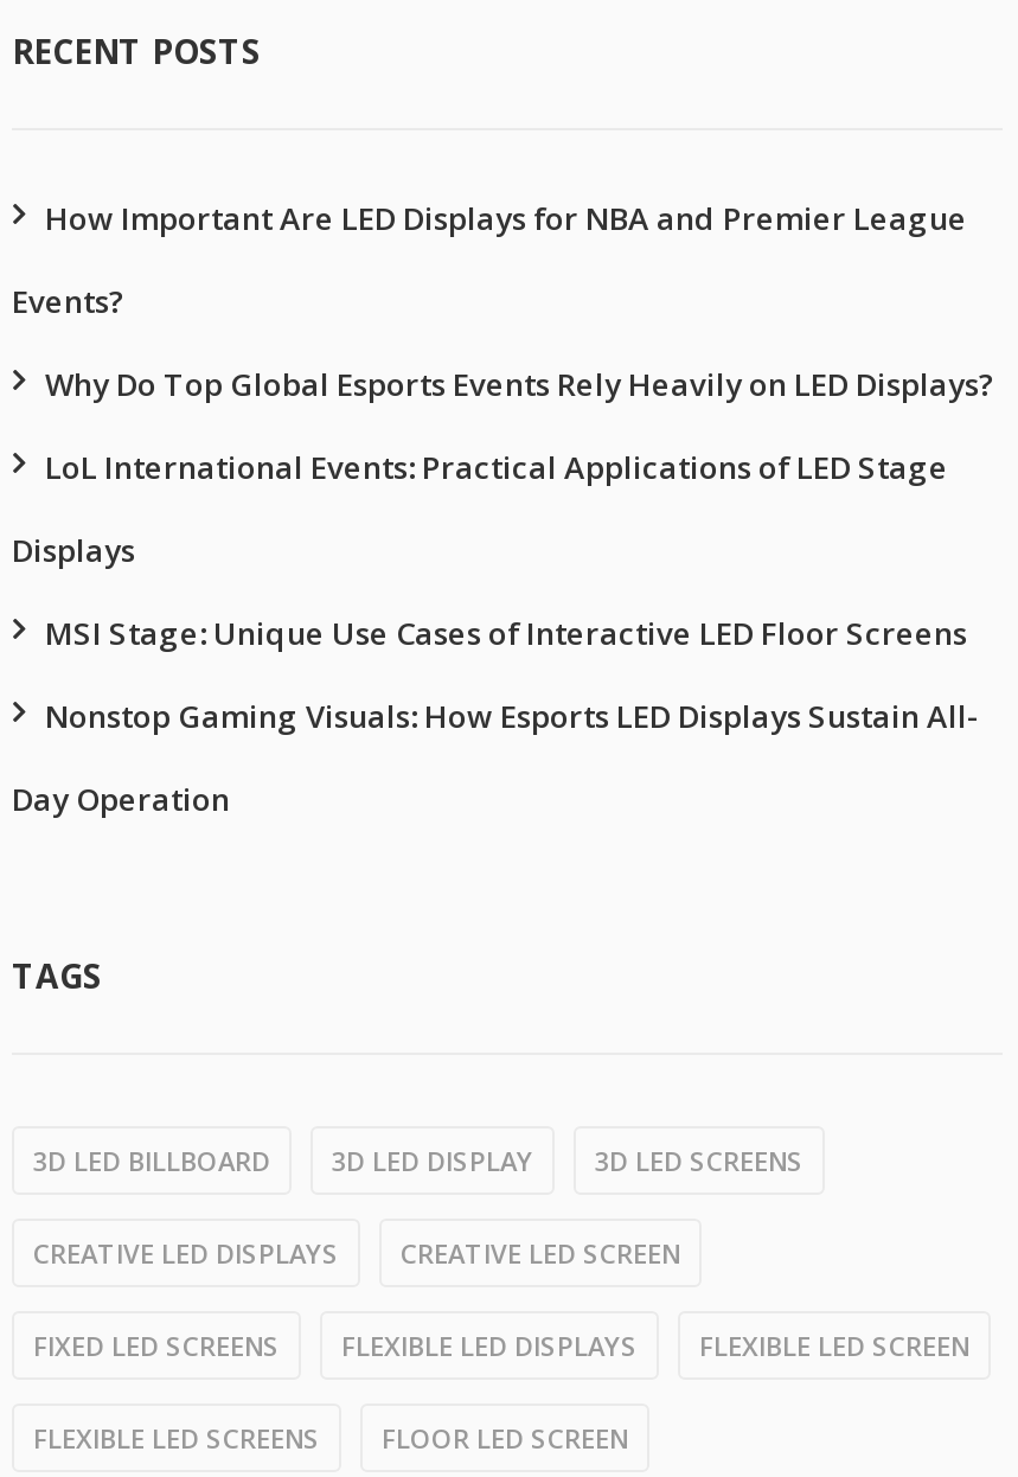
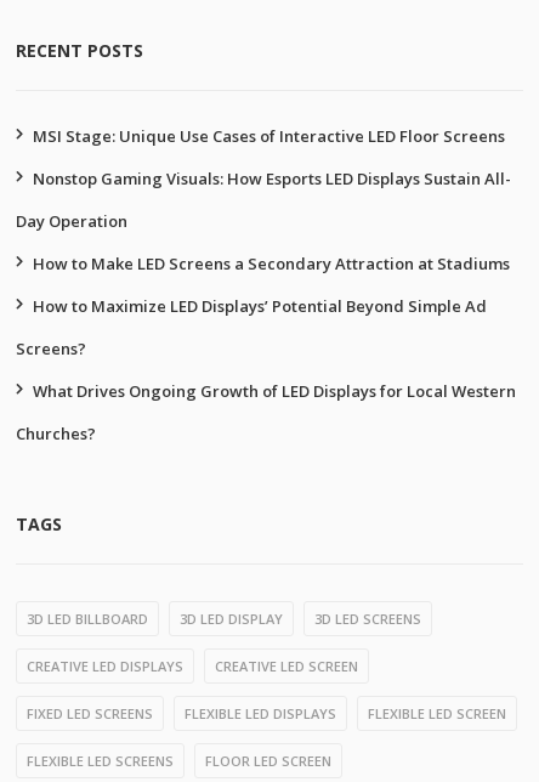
[12,196,995,571] How Important Are LED Displays for NBA and Premier League | Events? | Why Do Top Global Esports Events Rely Heavily on LED Displays? | LoL International Events: Practical Applications of LED Stage | Displays -> none
moved [12,611,979,820] -> [16,125,511,232]: MSI Stage: Unique Use Cases of Interactive LED Floor Screens | Nonstop Gaming Visuals: How Esports LED Displays Sustain All- | Day Operation
none -> [16,252,516,444] How to Make LED Screens a Secondary Attraction at Stadiums | How to Maximize LED Displays’ Potential Beyond Simple Ad | Screens? | What Drives Ongoing Growth of LED Displays for Local Western | Churches?

